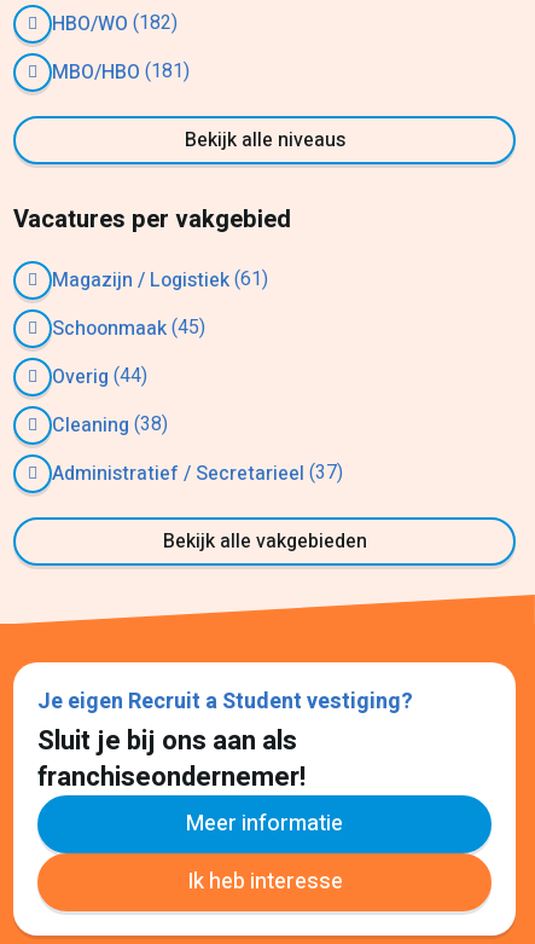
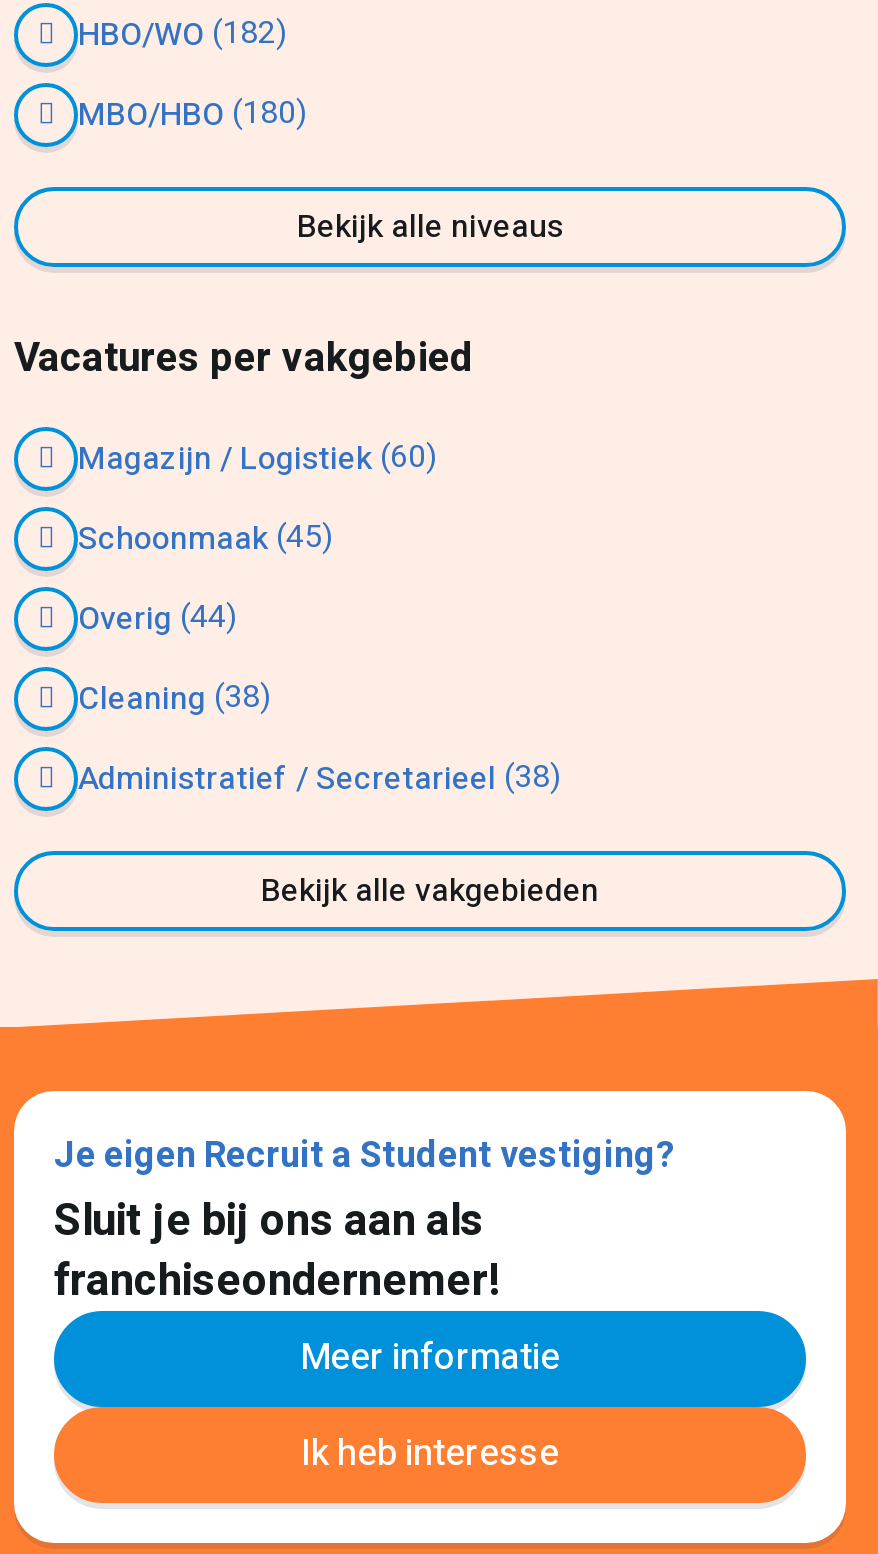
[52,57,190,87] MBO/HBO (181) -> [78,90,306,140] MBO/HBO (180)
[52,265,268,295] Magazijn / Logistiek (61) -> [78,434,436,484] Magazijn / Logistiek (60)
[52,458,343,489] Administratief / Secretarieel (37) -> [78,754,560,804] Administratief / Secretarieel (38)

